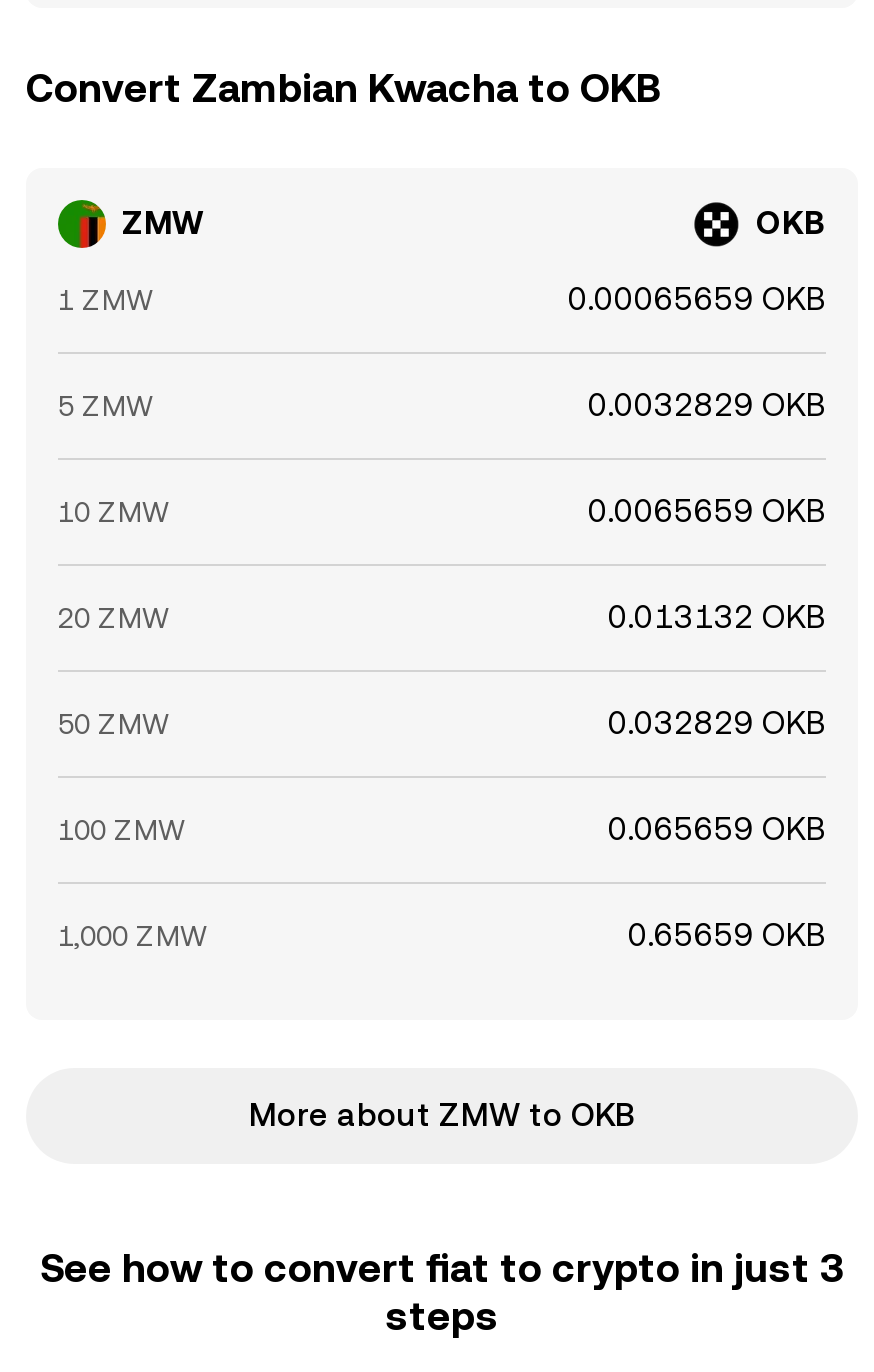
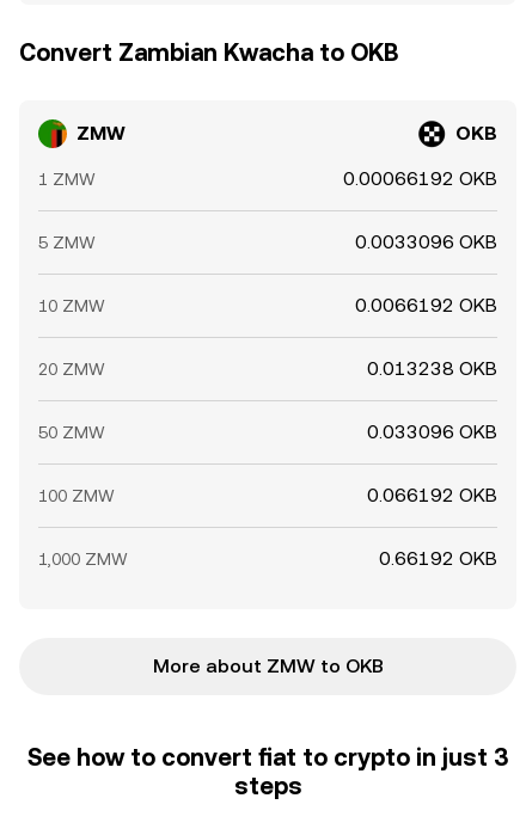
[568,280,826,318] 0.00065659 OKB -> [343,167,497,190] 0.00066192 OKB
[588,386,826,424] 0.0032829 OKB -> [355,231,497,253] 0.0033096 OKB
[588,492,826,530] 0.0065659 OKB -> [355,294,497,317] 0.0066192 OKB
[608,598,826,636] 0.013132 OKB -> [367,357,497,380] 0.013238 OKB
[608,704,826,742] 0.032829 OKB -> [367,420,497,443] 0.033096 OKB
[608,810,826,848] 0.065659 OKB -> [367,484,497,506] 0.066192 OKB
[628,916,826,954] 0.65659 OKB -> [379,547,497,570] 0.66192 OKB

